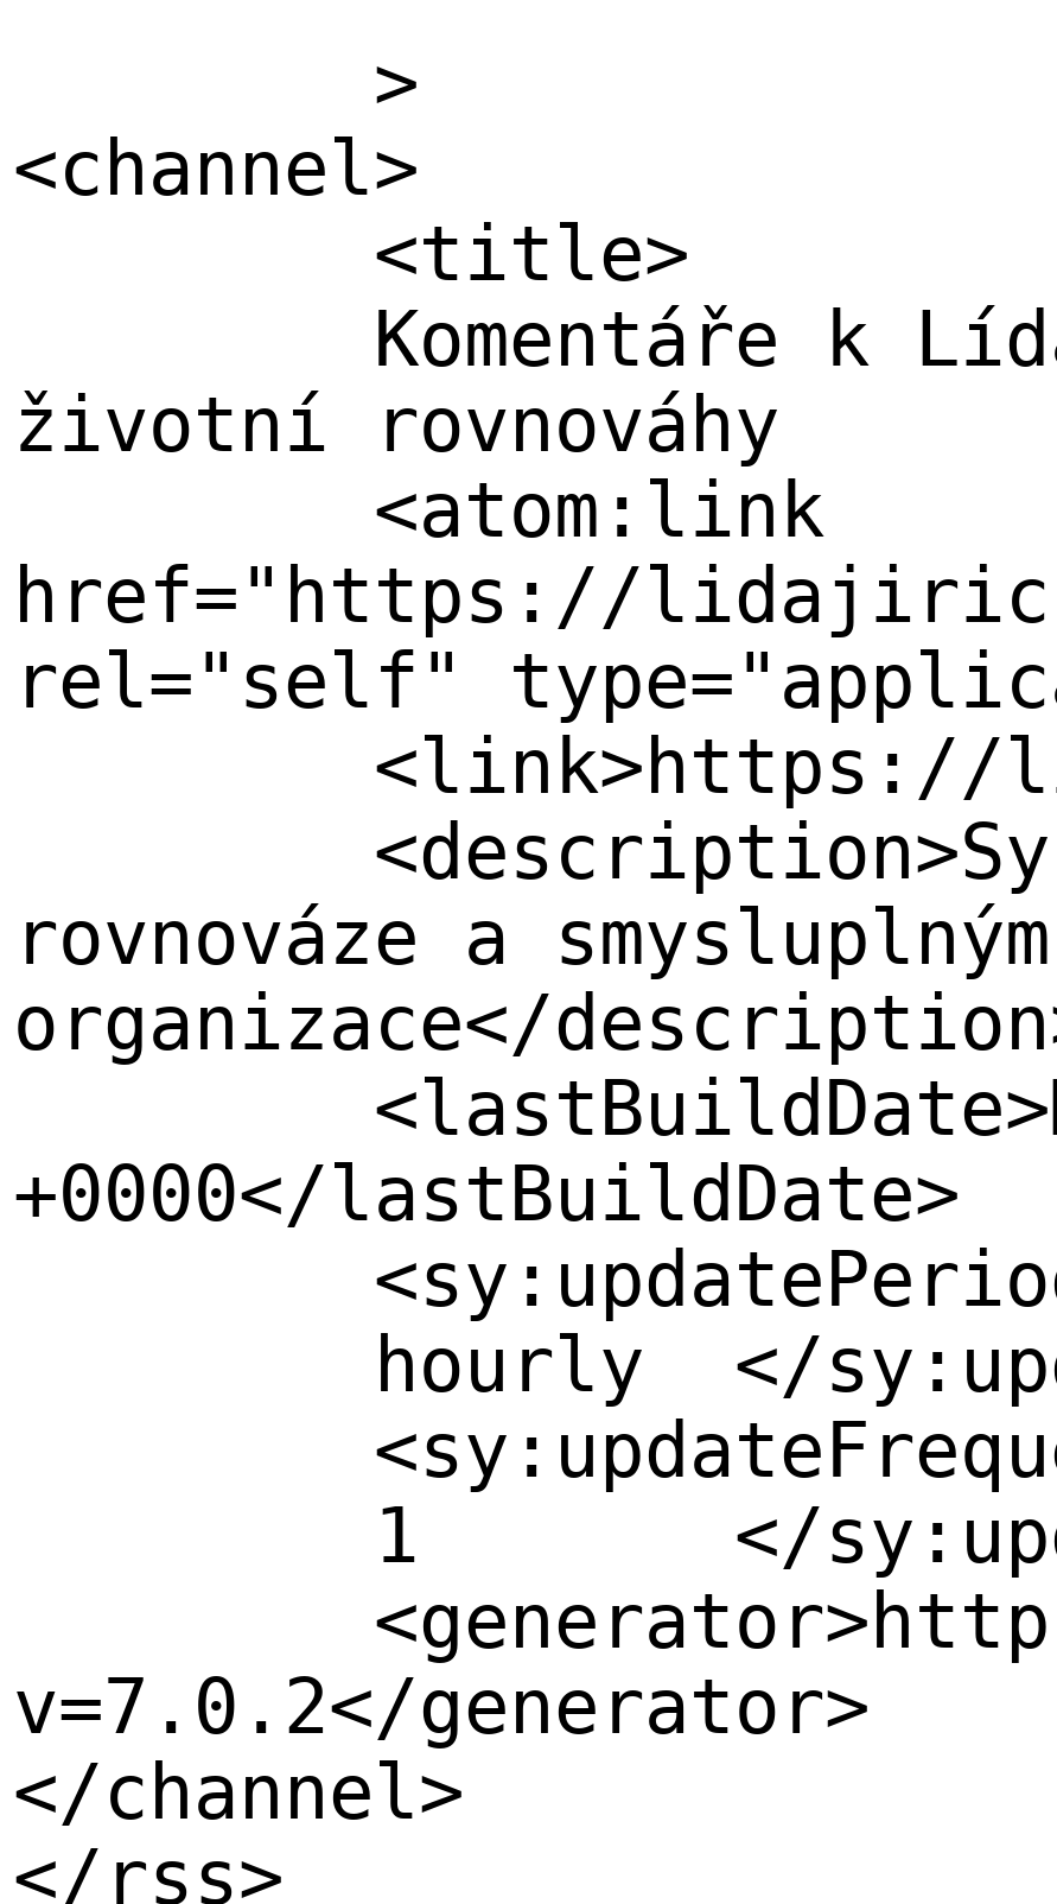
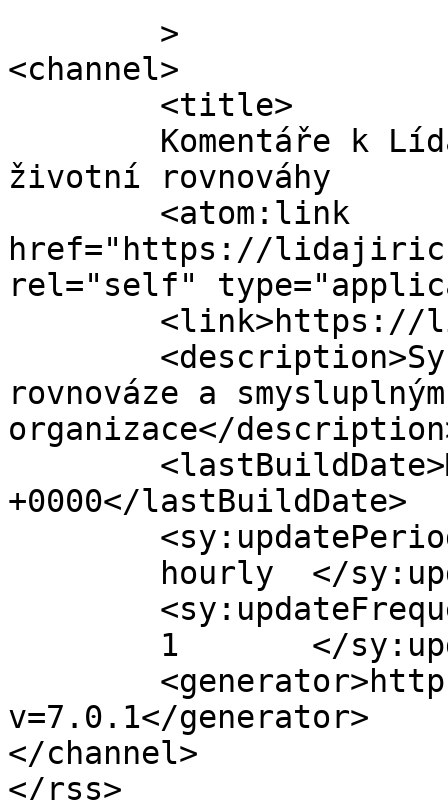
[13,1664,870,1750] v=7.0.2</generator> -> [8,699,369,735] v=7.0.1</generator>

